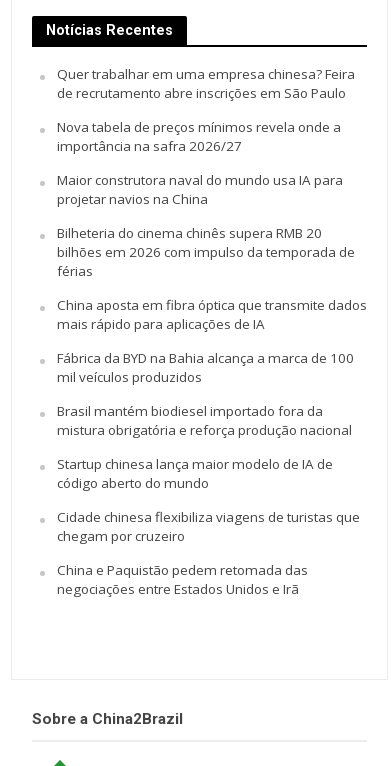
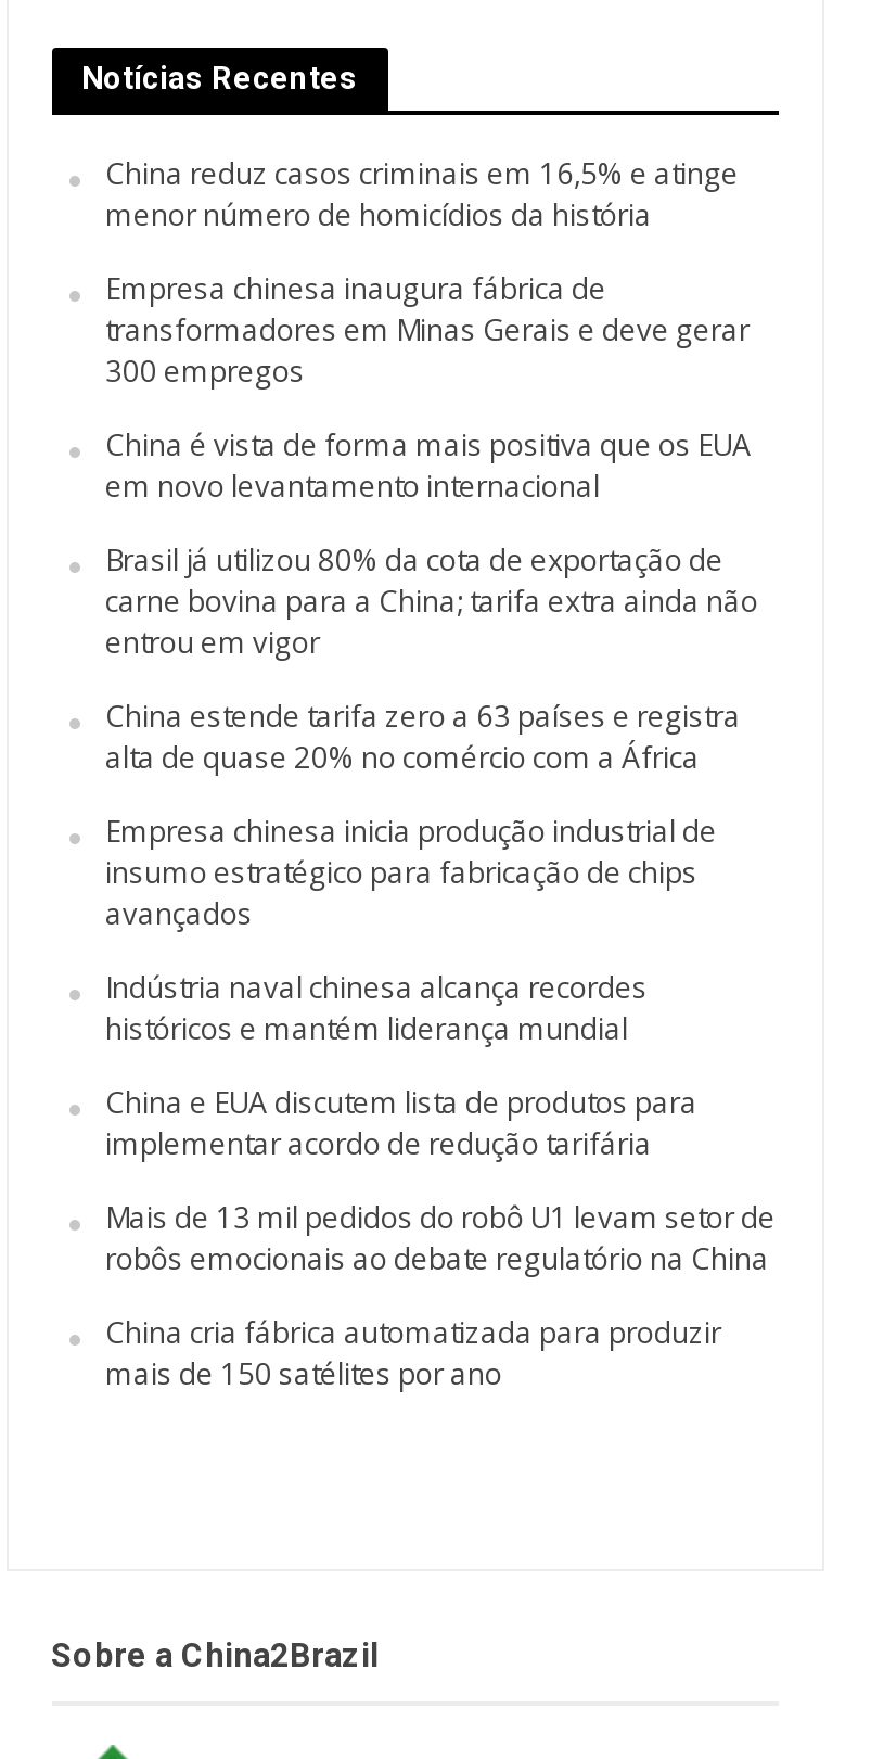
[56,65,354,102] Quer trabalhar em uma empresa chinesa? Feira | de recrutamento abre inscrições em São Paulo -> [105,155,739,235] China reduz casos criminais em 16,5% e atinge | menor número de homicídios da história
[56,118,340,155] Nova tabela de preços mínimos revela onde a | importância na safra 2026/27 -> [105,270,750,392] Empresa chinesa inaugura fábrica de | transformadores em Minas Gerais e deve gerar | 300 empregos
[56,171,342,208] Maior construtora naval do mundo usa IA para | projetar navios na China -> [105,426,752,507] China é vista de forma mais positiva que os EUA | em novo levantamento internacional
[56,224,354,280] Bilheteria do cinema chinês supera RMB 20 | bilhões em 2026 com impulso da temporada de | férias -> [105,541,758,663] Brasil já utilizou 80% da cota de exportação de | carne bovina para a China; tarifa extra ainda não | entrou em vigor
[56,296,366,333] China aposta em fibra óptica que transmite dados | mais rápido para aplicações de IA -> [105,698,741,778] China estende tarifa zero a 63 países e registra | alta de quase 20% no comércio com a África
[56,349,353,386] Fábrica da BYD na Bahia alcança a marca de 100 | mil veículos produzidos -> [105,813,717,934] Empresa chinesa inicia produção industrial de | insumo estratégico para fabricação de chips | avançados
[56,402,351,439] Brasil mantém biodiesel importado fora da | mistura obrigatória e reforça produção nacional -> [105,969,648,1049] Indústria naval chinesa alcança recordes | históricos e mantém liderança mundial
[56,455,332,492] Startup chinesa lança maior modelo de IA de | código aberto do mundo -> [105,1084,697,1164] China e EUA discutem lista de produtos para | implementar acordo de redução tarifária
[56,508,359,545] Cidade chinesa flexibiliza viagens de turistas que | chegam por cruzeiro -> [105,1199,776,1279] Mais de 13 mil pedidos do robô U1 levam setor de | robôs emocionais ao debate regulatório na China
[56,561,307,598] China e Paquistão pedem retomada das | negociações entre Estados Unidos e Irã -> [105,1314,721,1394] China cria fábrica automatizada para produzir | mais de 150 satélites por ano

